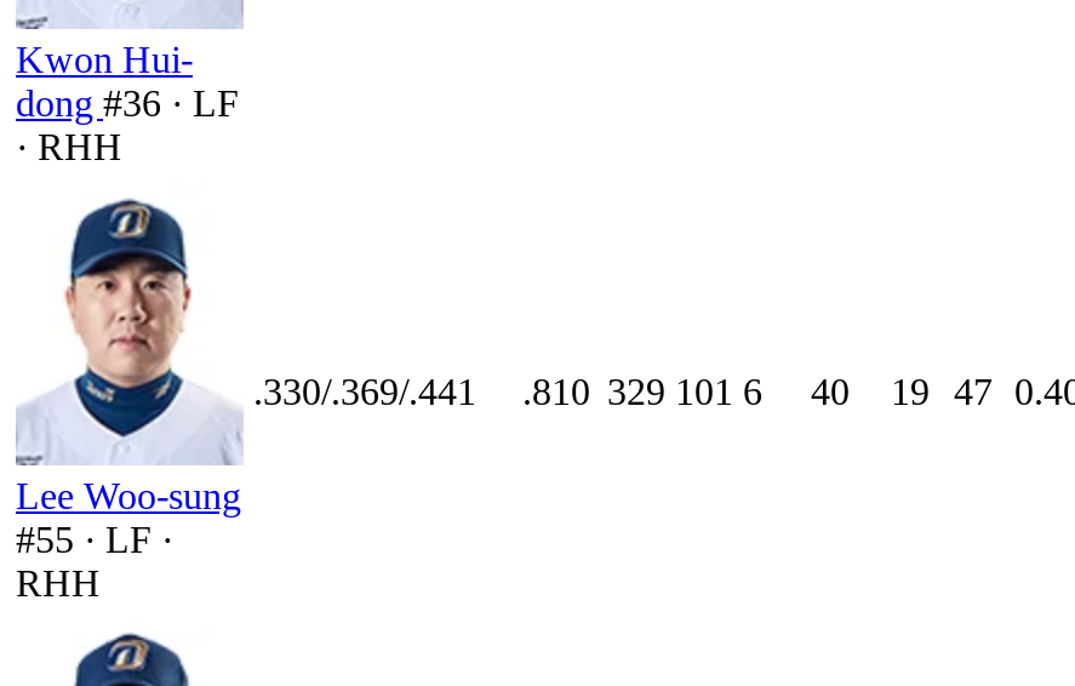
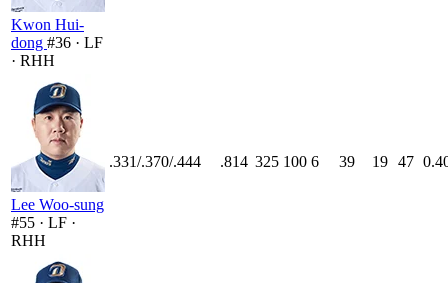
[253,372,476,413] .330/.369/.441 -> [109,153,201,170] .331/.370/.444
[522,372,762,413] .810 329 101 6 -> [220,153,319,170] .814 325 100 6
[811,372,850,413] 40 -> [339,153,355,170] 39

